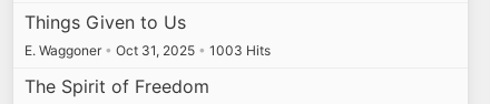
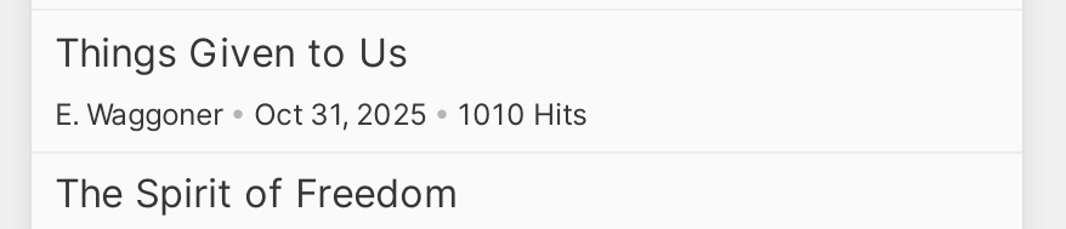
[24,42,270,58] E. Waggoner • Oct 31, 2025 • 1003 Hits -> [55,95,587,132] E. Waggoner • Oct 31, 2025 • 1010 Hits

